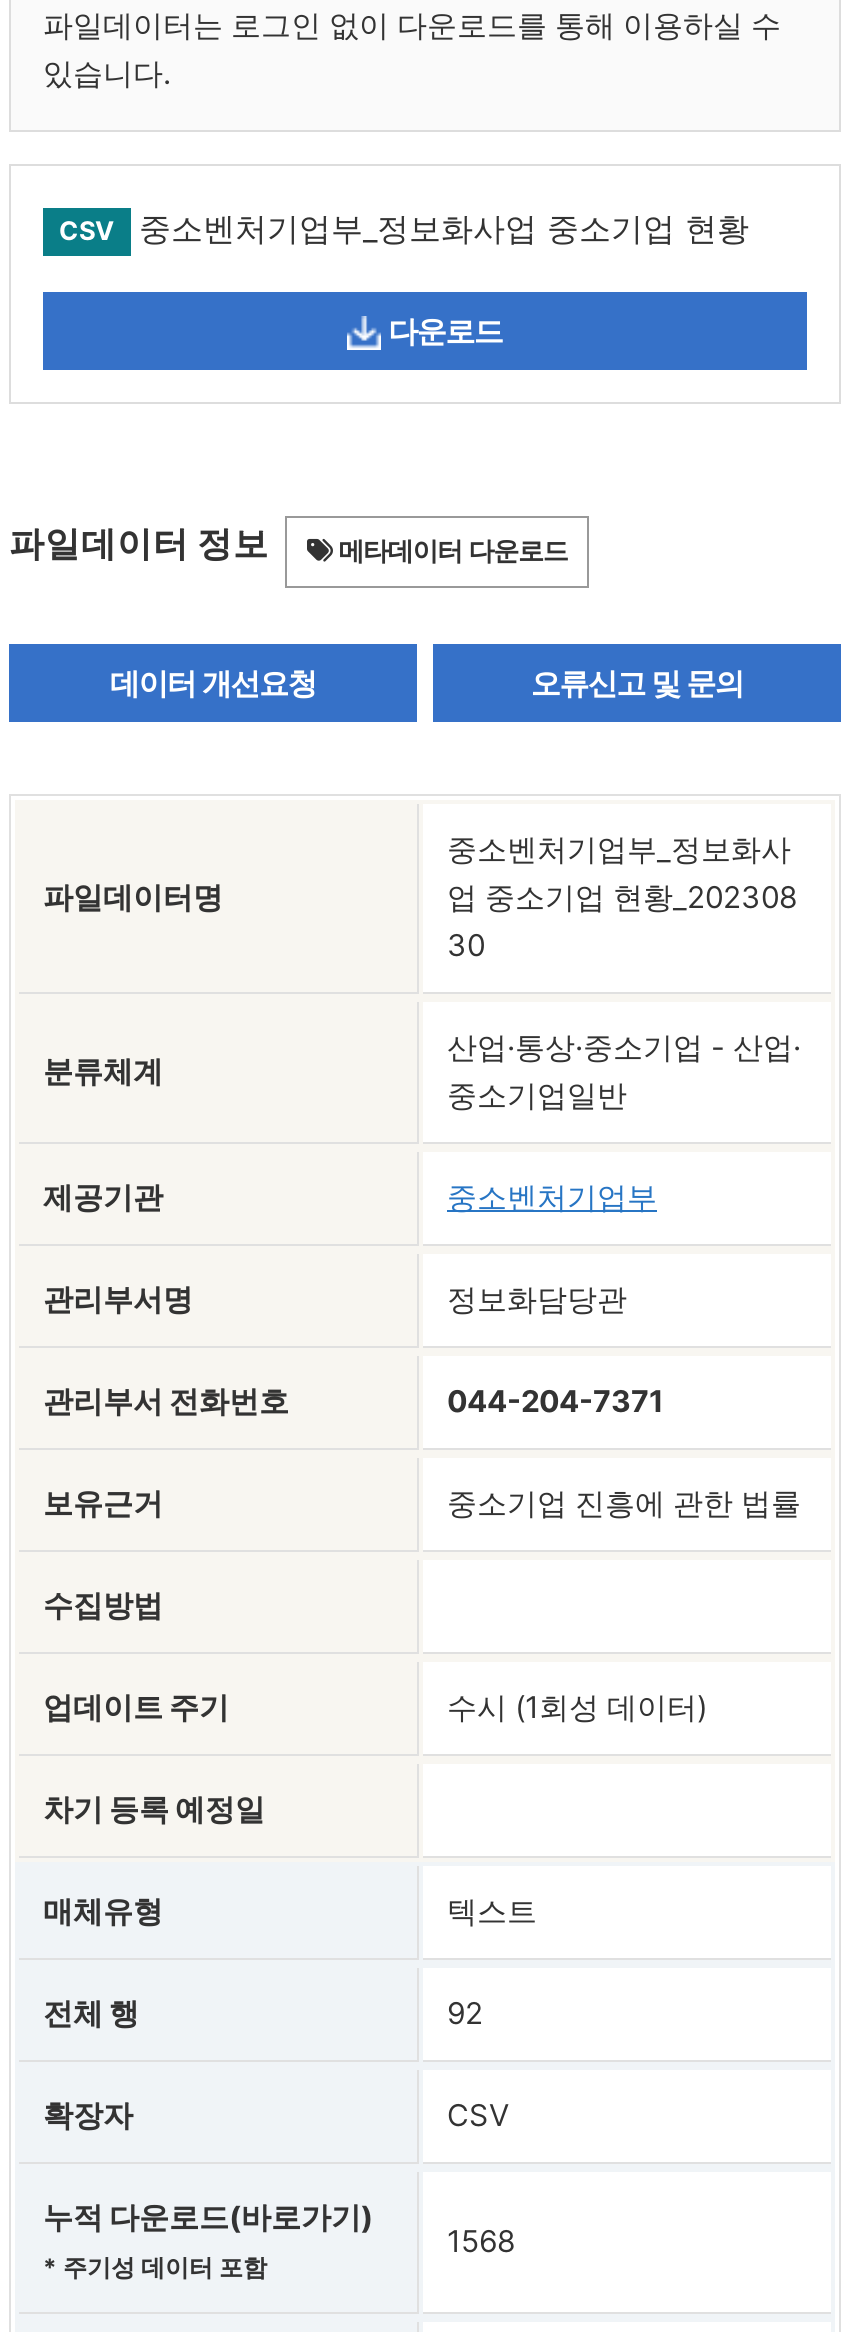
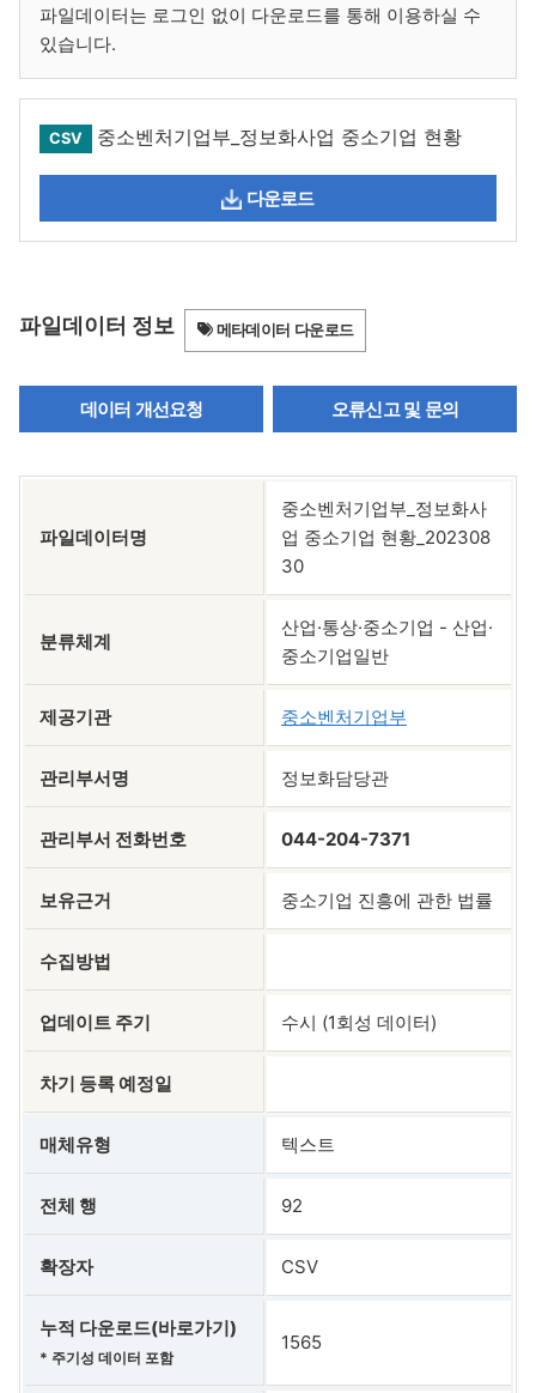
[447,2222,515,2260] 1568 -> [281,1331,322,1353] 1565

